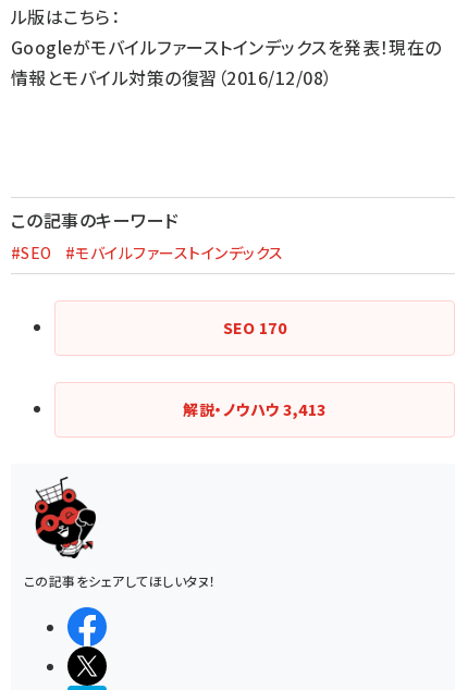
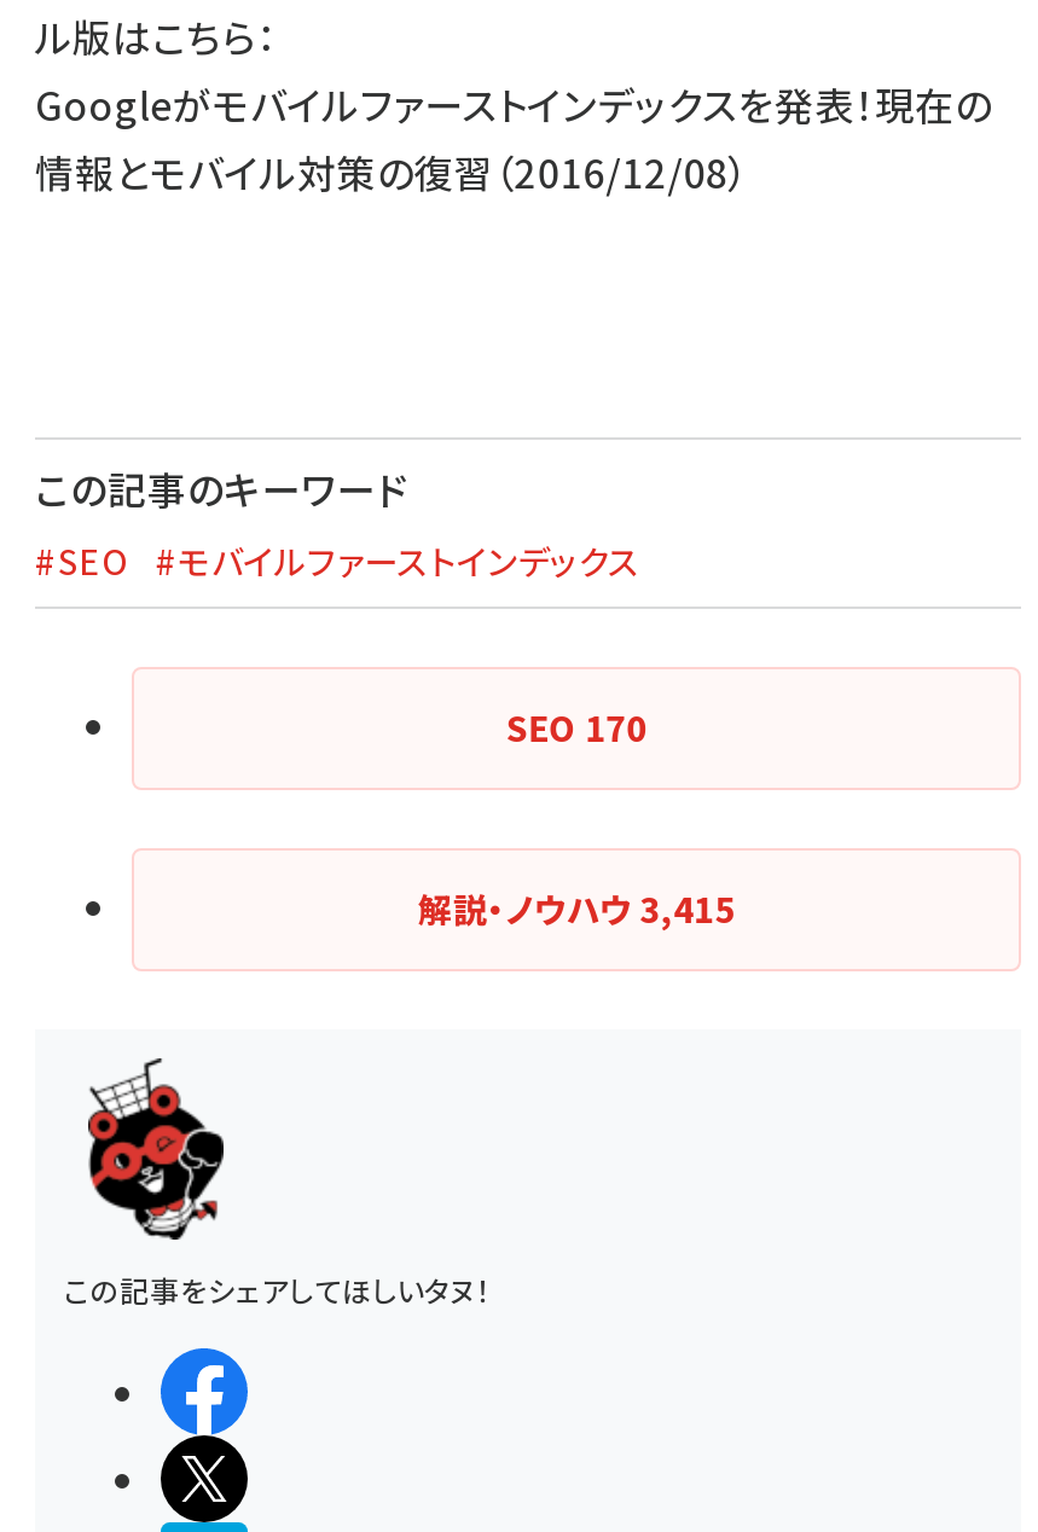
[183,398,326,420] 解説・ノウハウ3,413 -> [418,884,735,933] 解説・ノウハウ3,415

